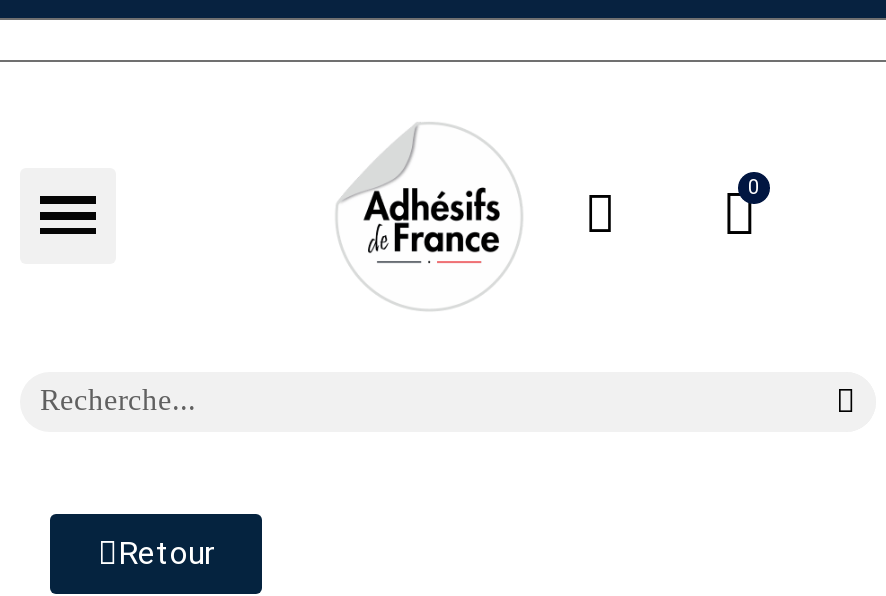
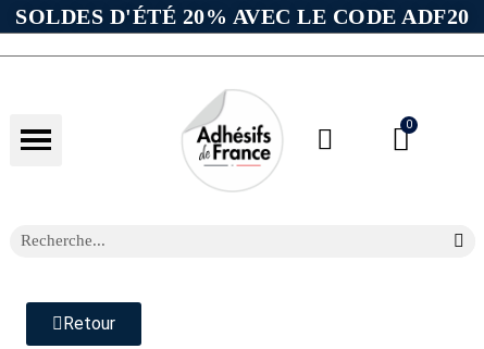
none -> [15,4,470,28] SOLDES D'ÉTÉ 20% AVEC LE CODE ADF20

